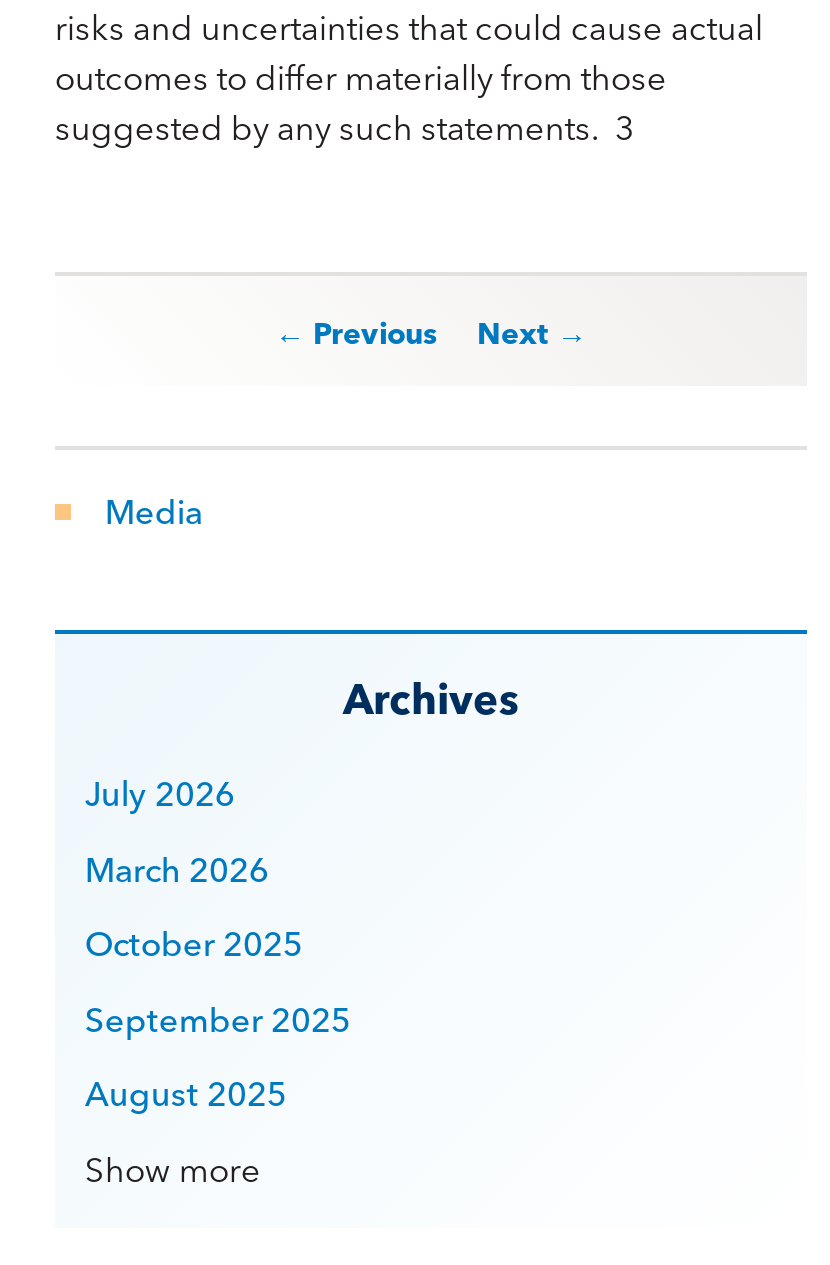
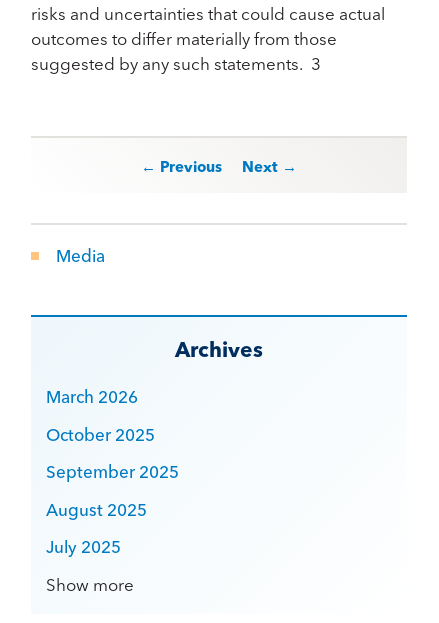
[85,772,235,814] July 2026 -> none
moved [85,847,351,1114] -> [46,386,179,519]: March 2026 | October 2025 | September 2025 | August 2025
none -> [46,536,121,557] July 2025

